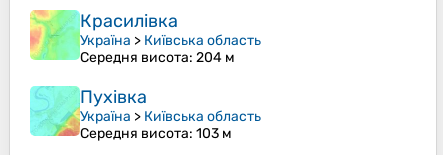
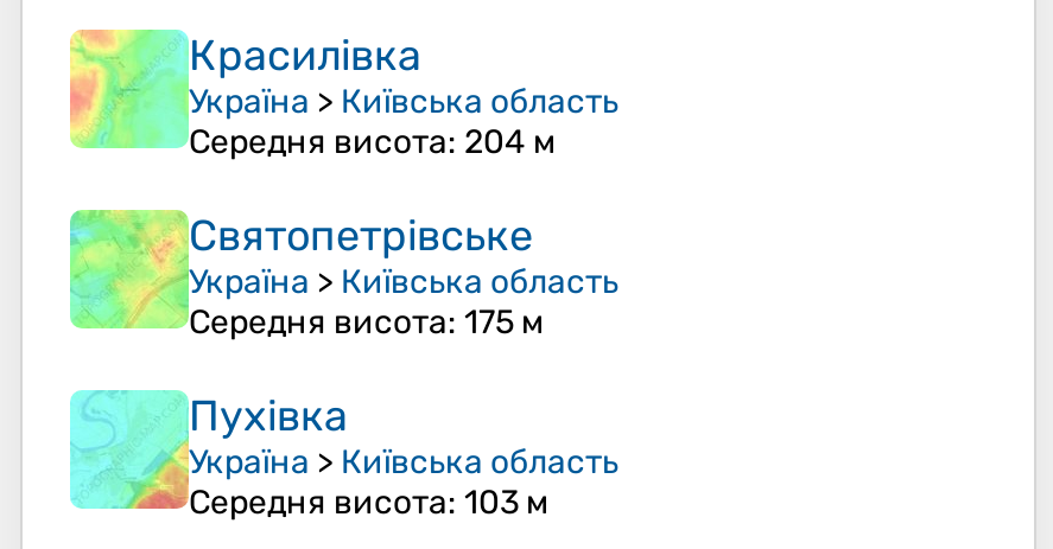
none -> [68,208,619,343] [image] | Святопетрівське | Україна > Київська область | Середня висота: 175 м

